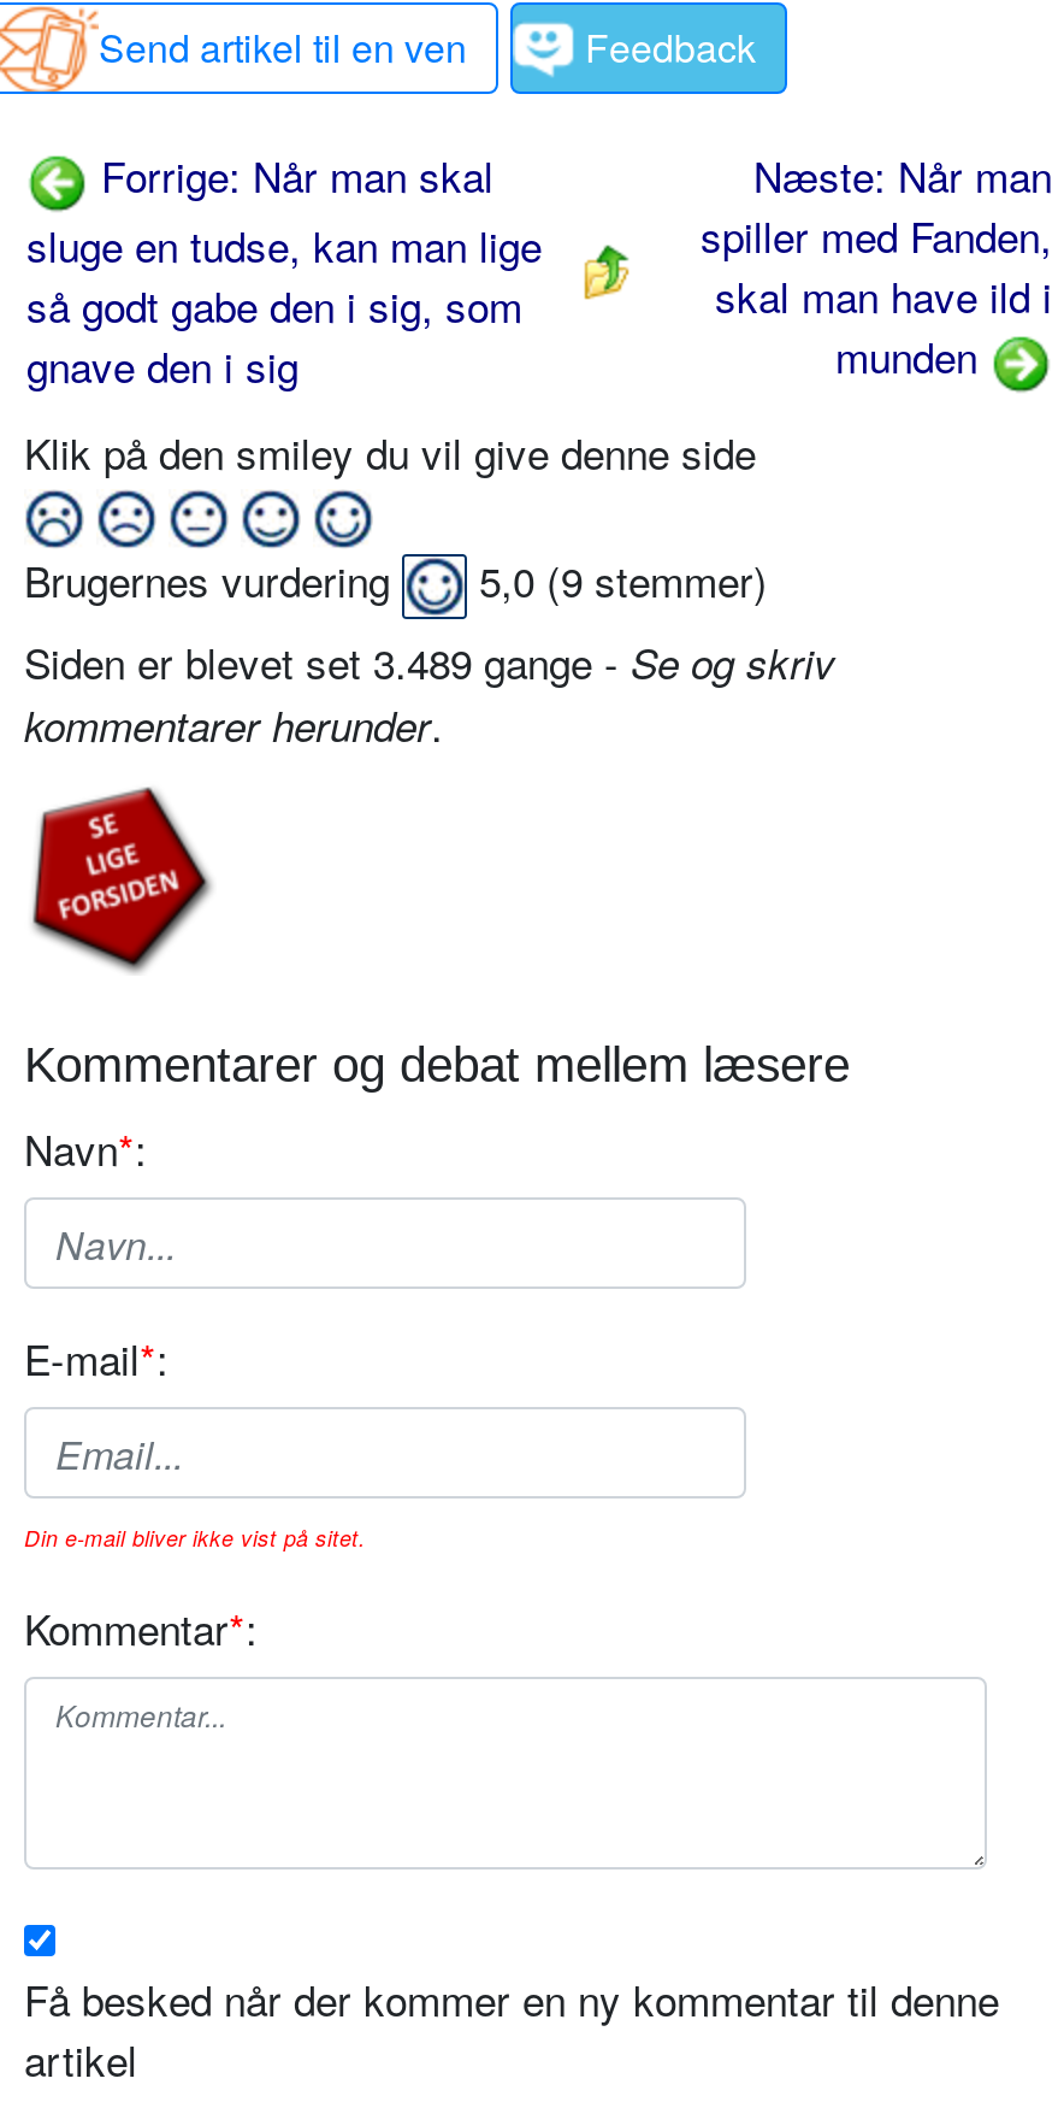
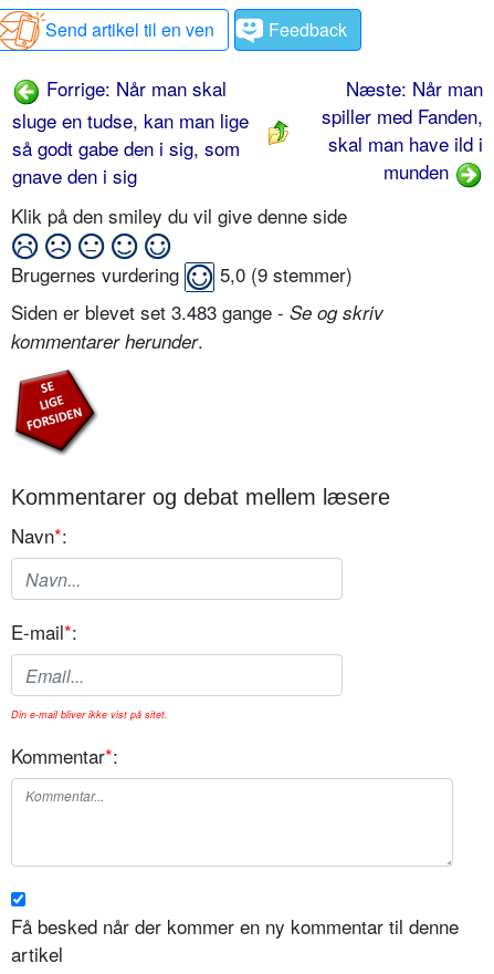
[24,631,835,692] Siden er blevet set 3.489 gange - Se og skriv -> [11,298,383,326] Siden er blevet set 3.483 gange - Se og skriv

